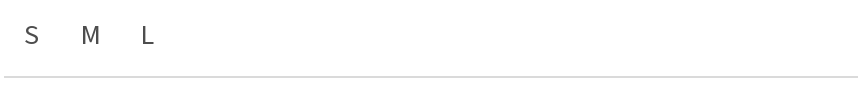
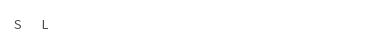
[80,17,100,57] M -> none

